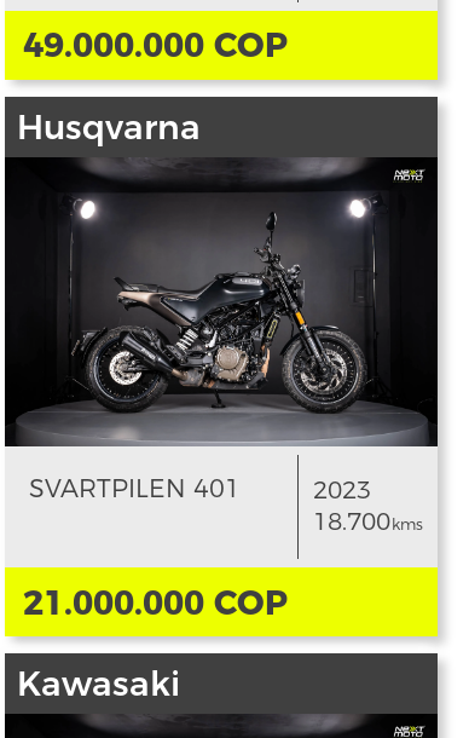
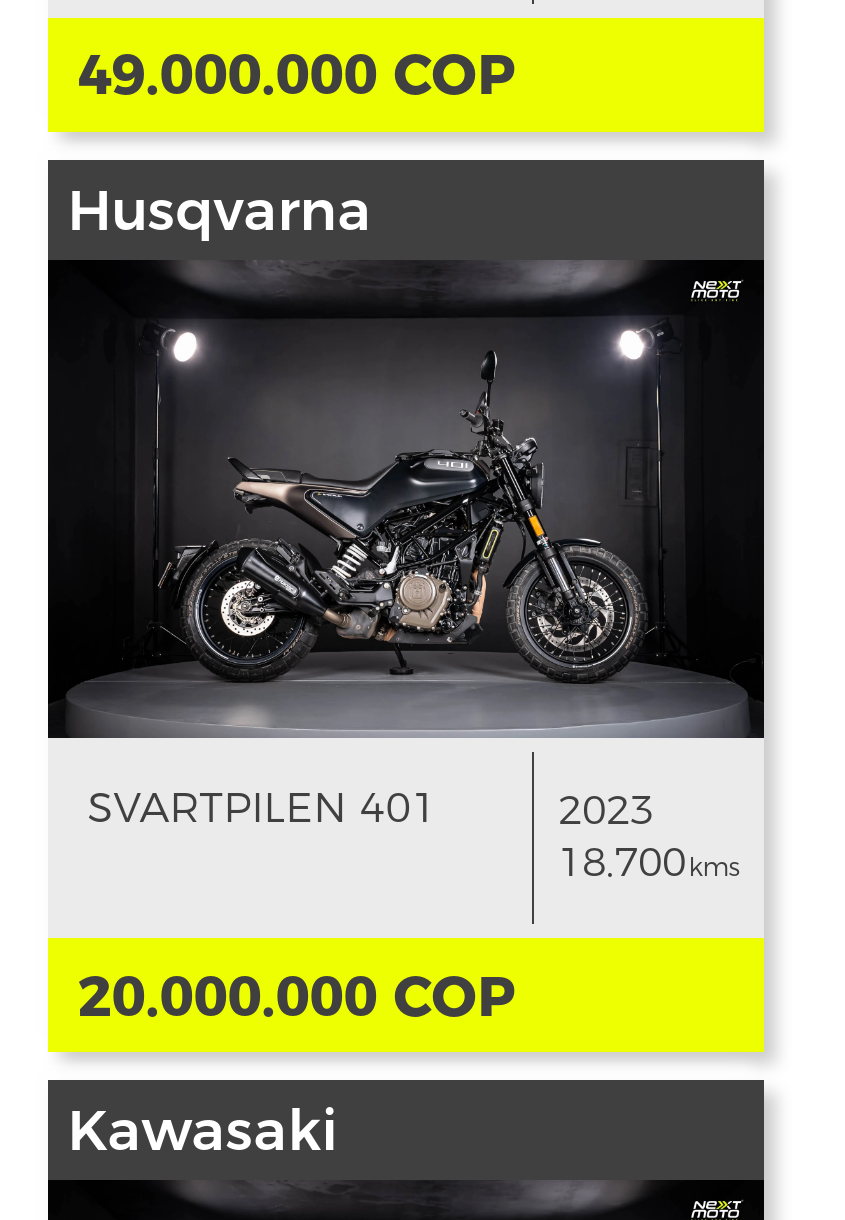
[23,582,287,623] 21.000.000 COP -> [78,961,516,1029] 20.000.000 COP

